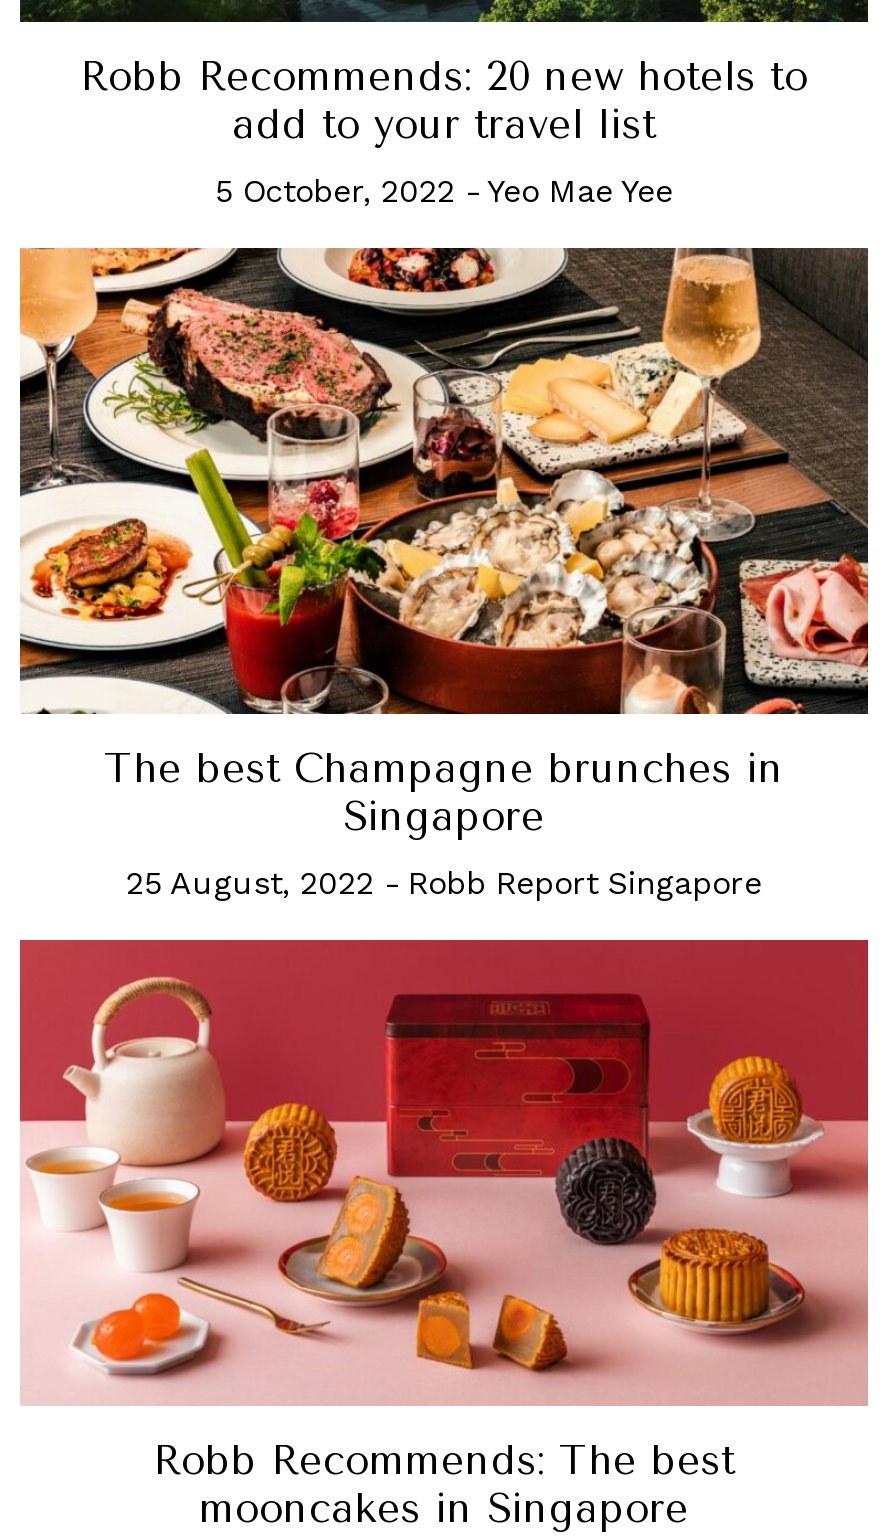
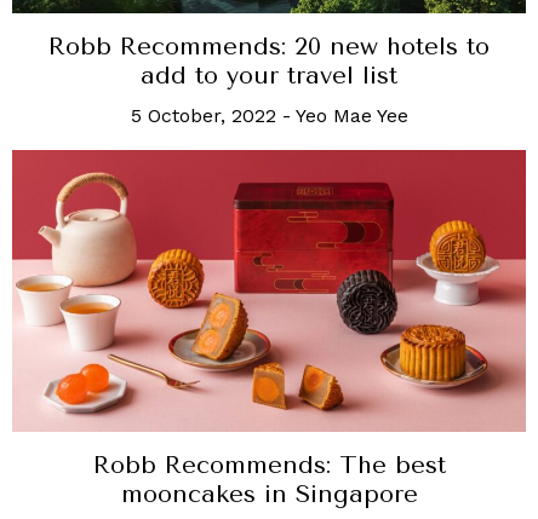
[18,246,868,902] [image] | The best Champagne brunches in | Singapore | 25 August, 2022 - Robb Report Singapore -> none

